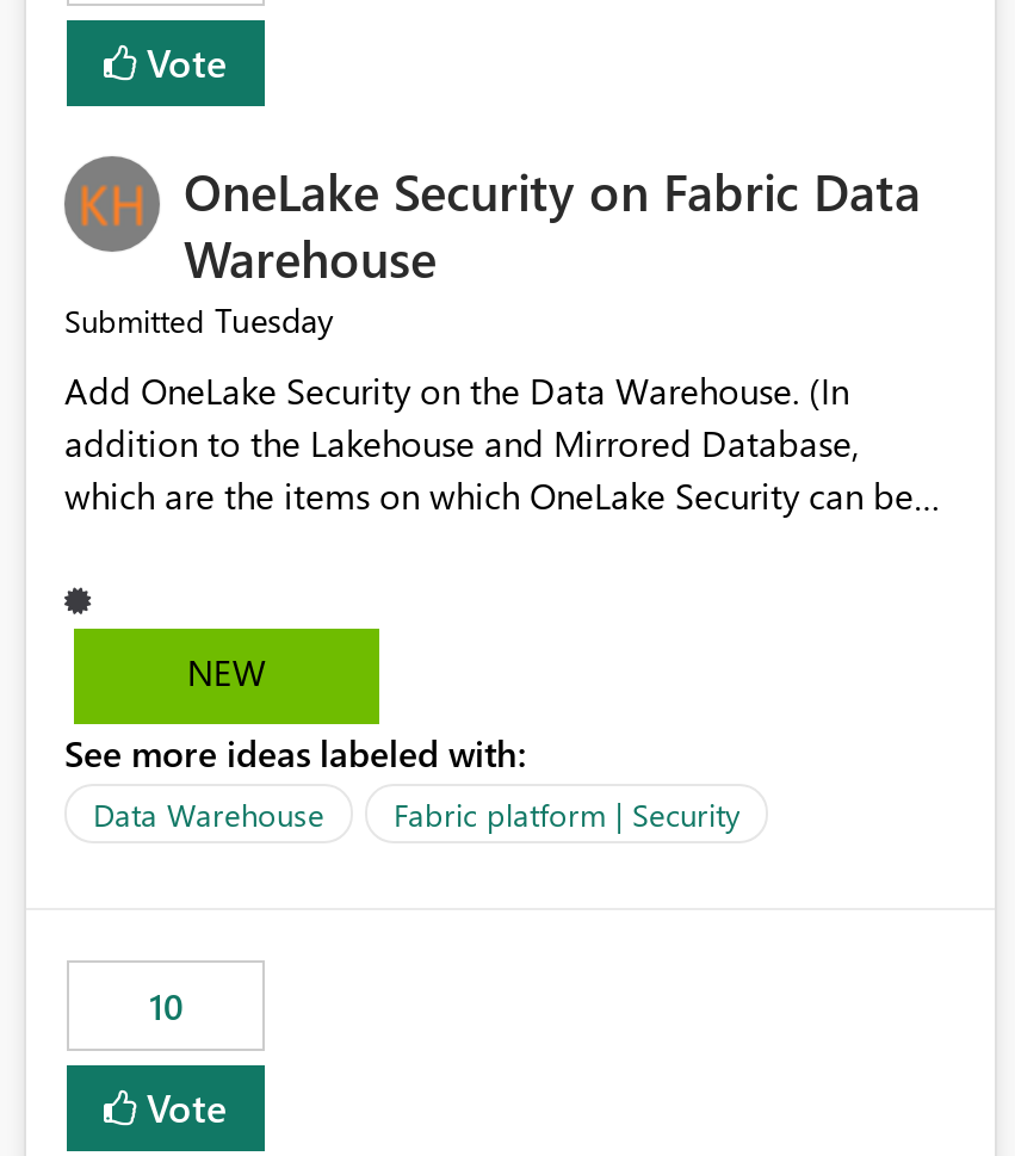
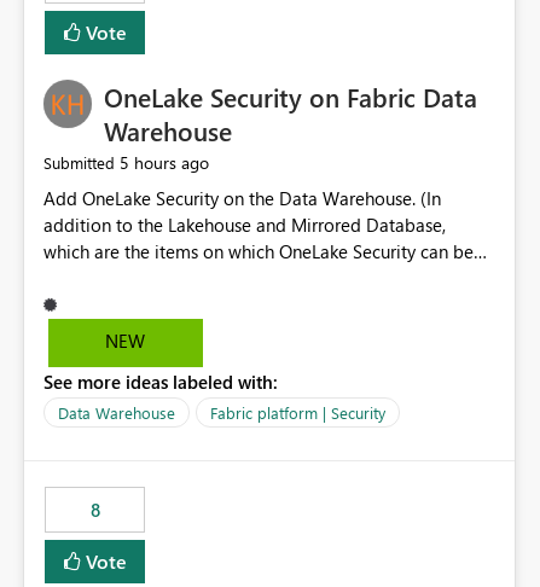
[64,298,334,343] Submitted Tuesday -> [43,151,209,174] Submitted 5 hours ago
[149,983,182,1030] 10 -> [90,498,100,522] 8

